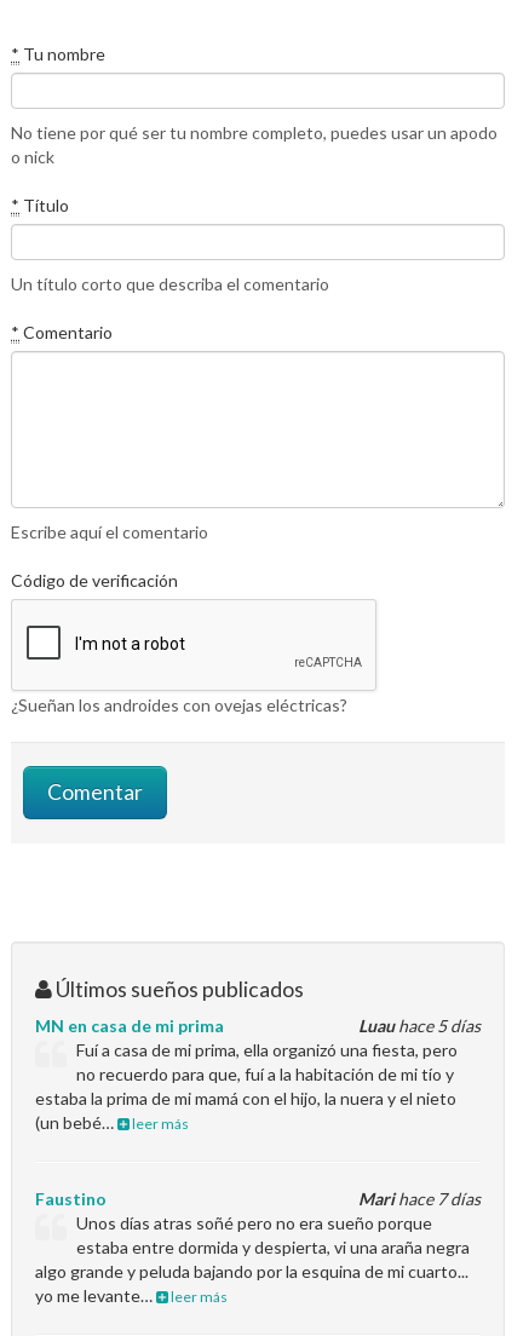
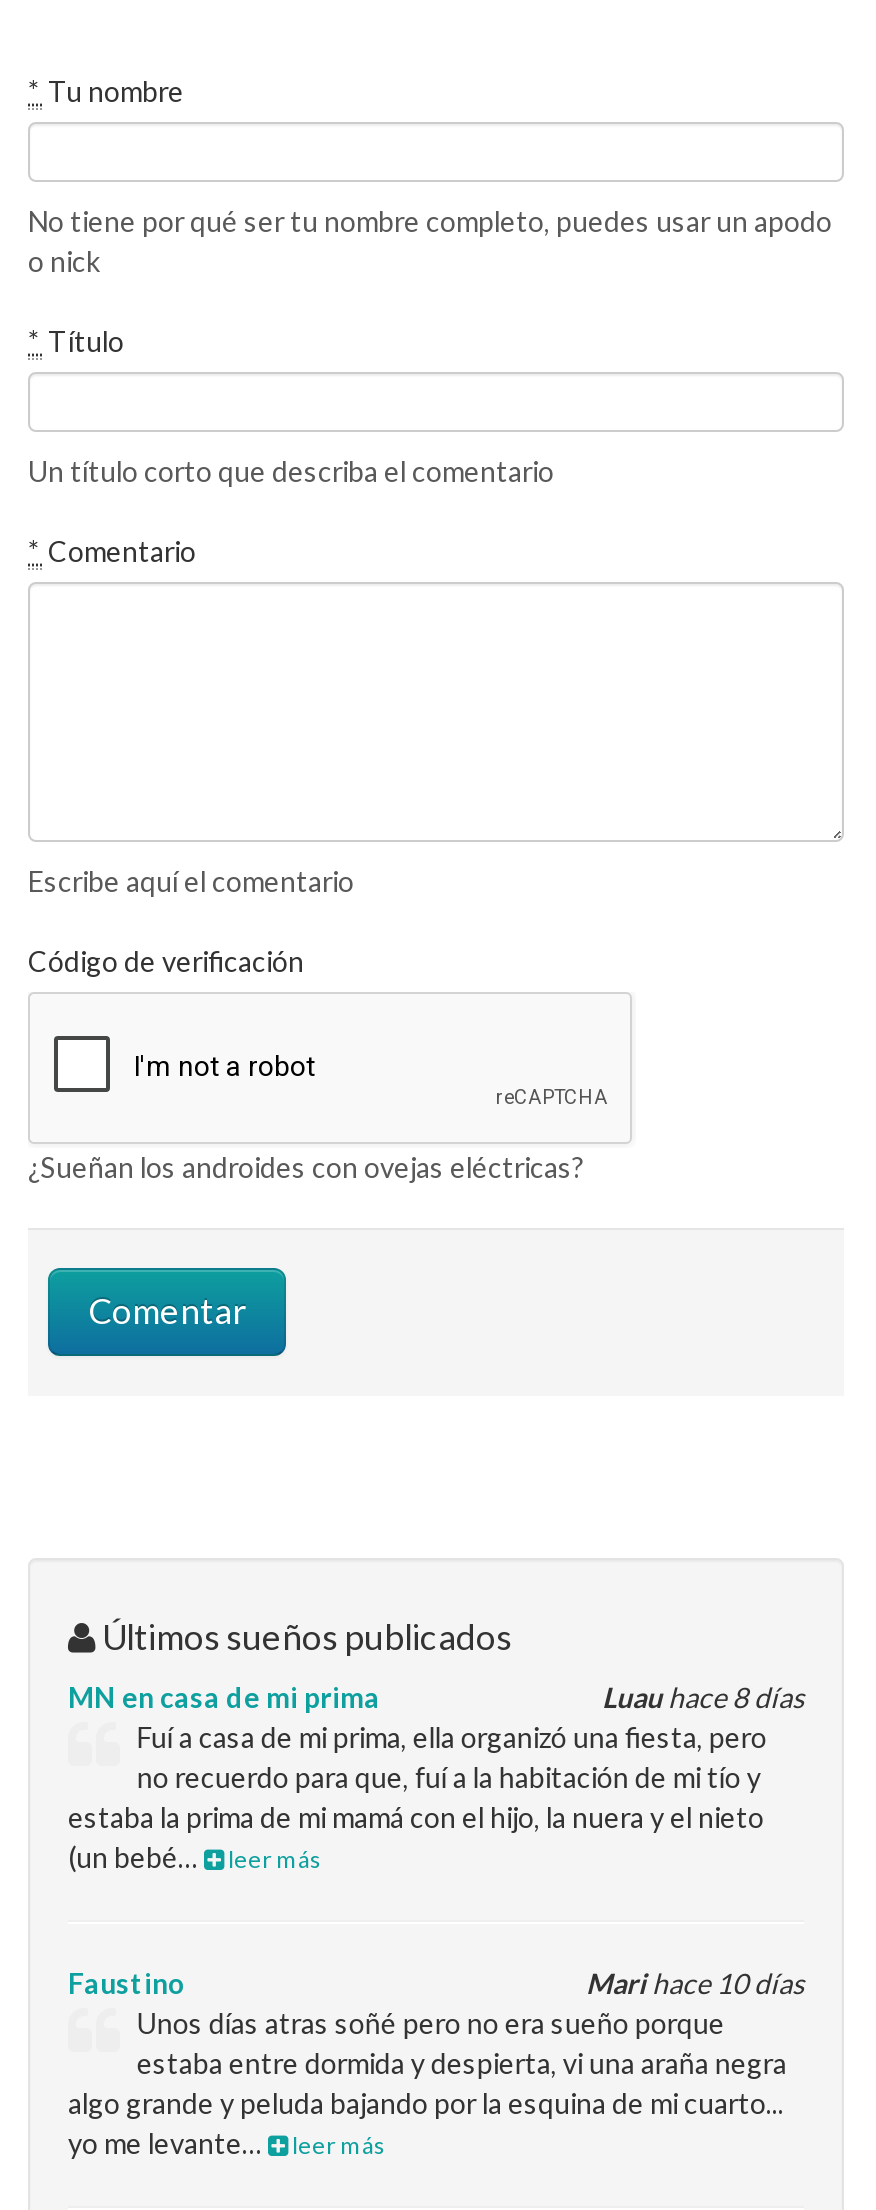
[358,1015,481,1036] Luau hace 5 días -> [602,1680,804,1714] Luau hace 8 días
[358,1188,481,1209] Marihace 7 días -> [586,1966,804,2000] Marihace 10 días

